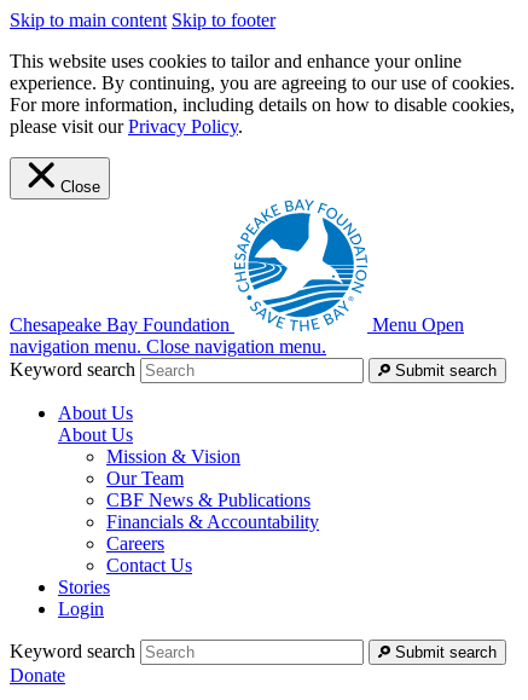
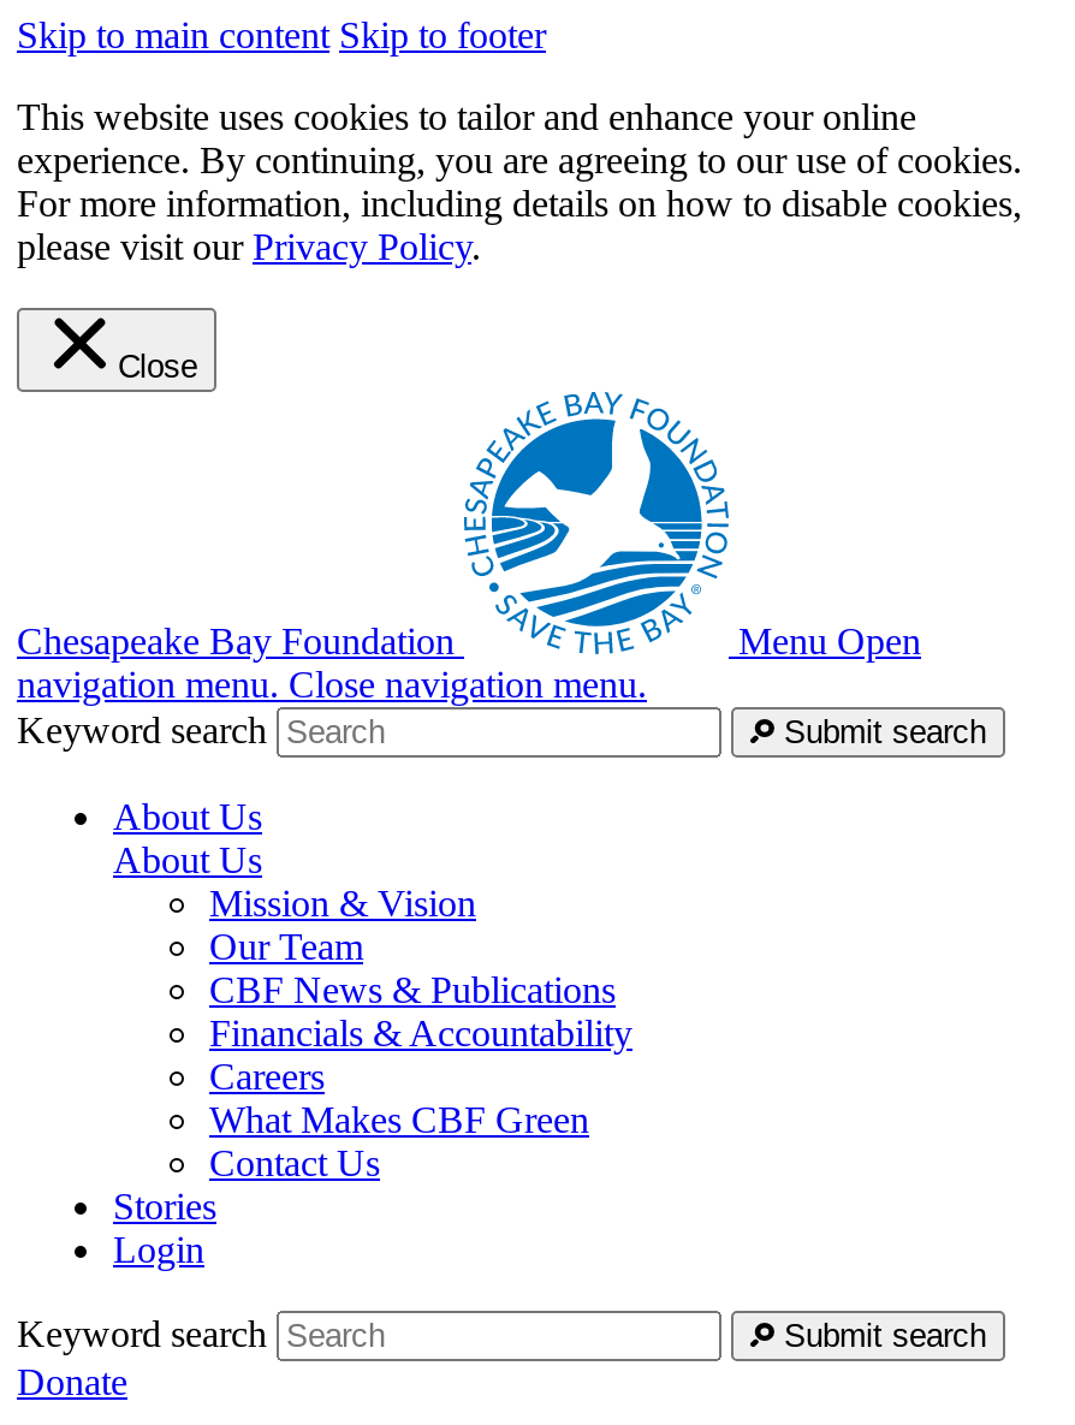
none -> [209,1100,589,1141] What Makes CBF Green

